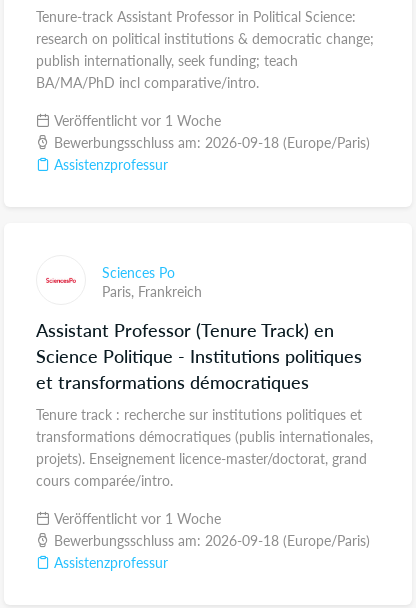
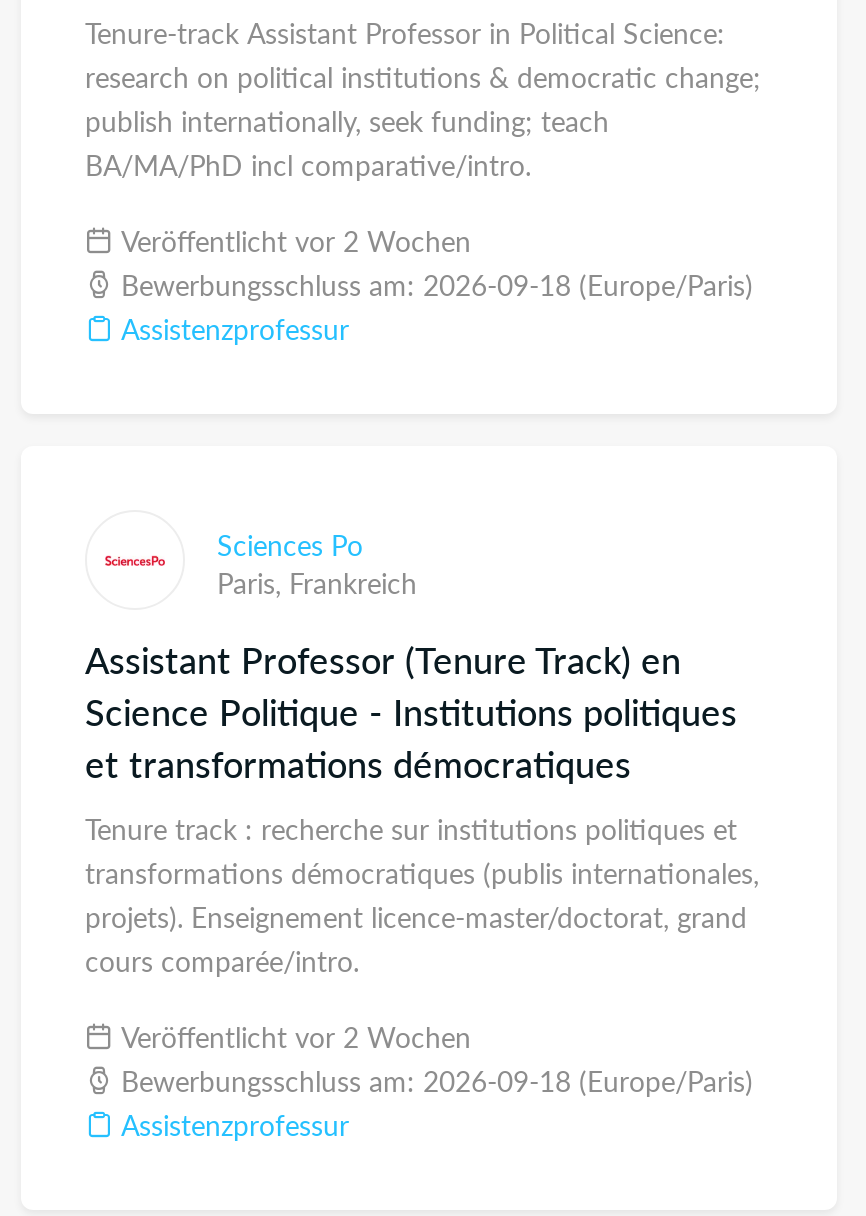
[50,110,221,130] Veröffentlicht vor 1 Woche -> [113,220,471,260] Veröffentlicht vor 2 Wochen
[50,508,221,528] Veröffentlicht vor 1 Woche -> [113,1016,471,1056] Veröffentlicht vor 2 Wochen

